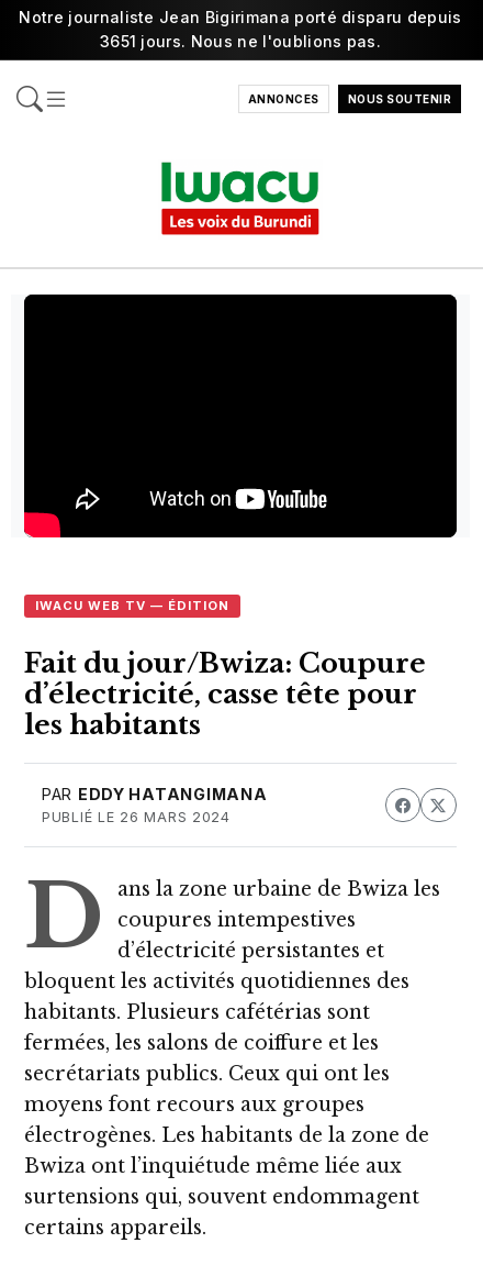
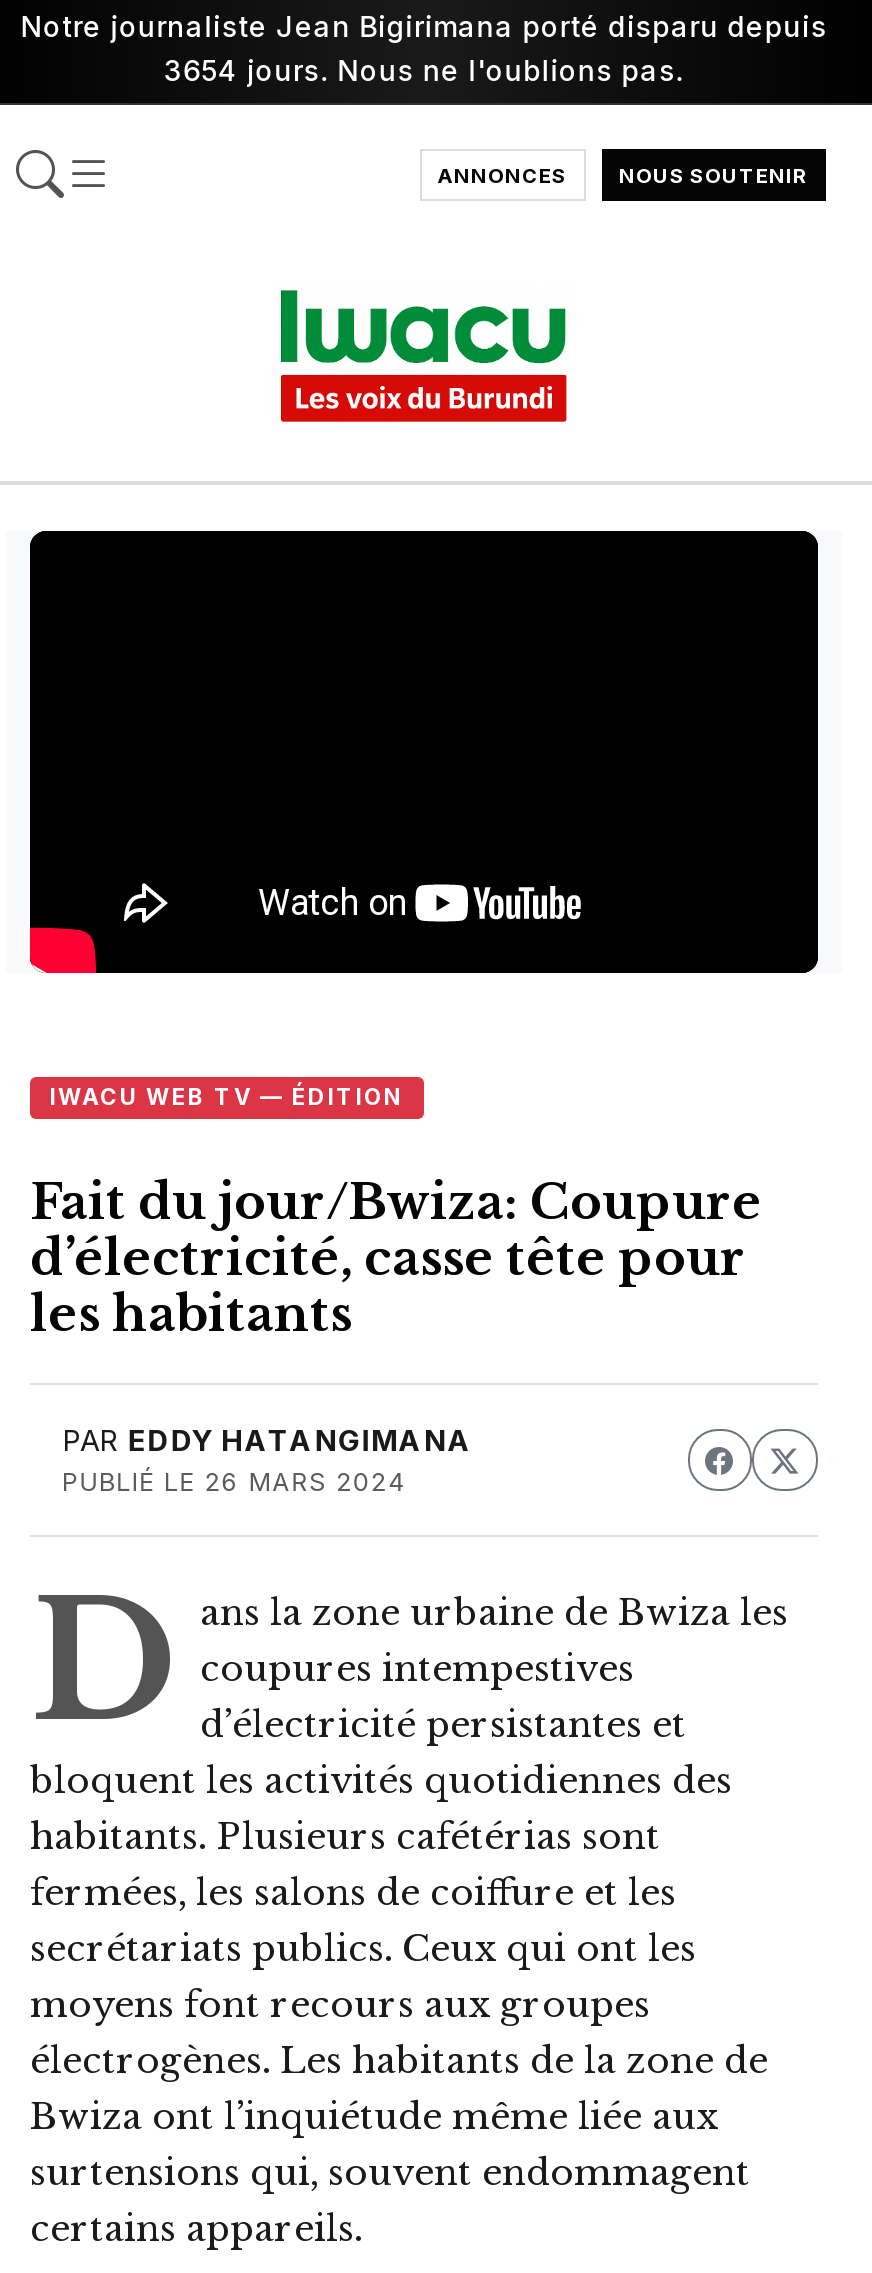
[100,32,381,51] 3651 jours. Nous ne l'oublions pas. -> [164,53,684,87] 3654 jours. Nous ne l'oublions pas.

